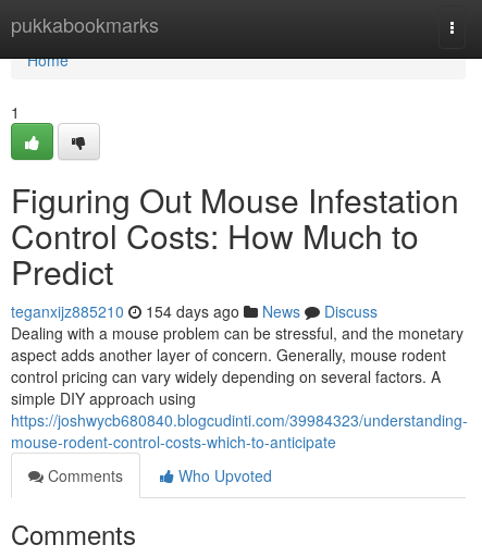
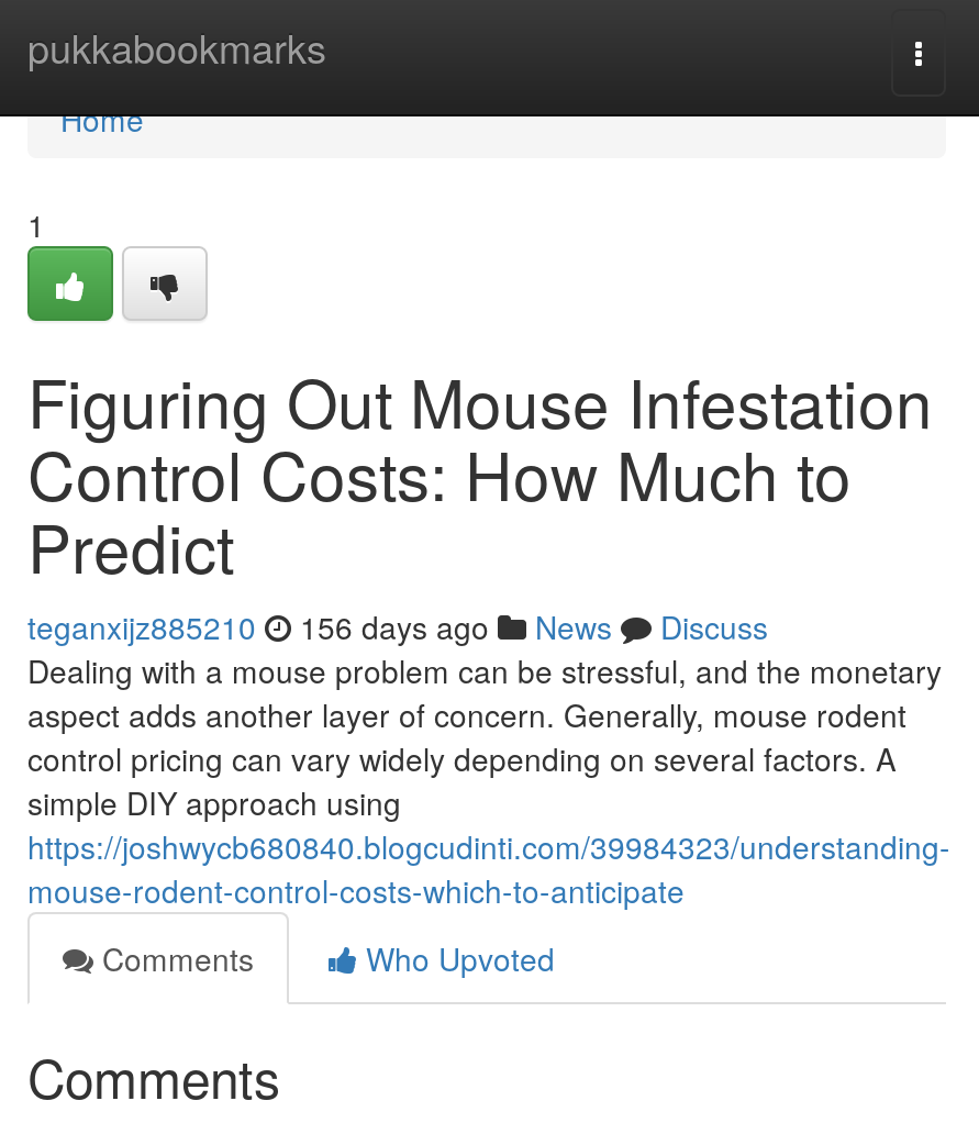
[11,300,378,322] teganxijz885210 154 days ago News Discuss -> [27,604,768,648] teganxijz885210 156 days ago News Discuss

